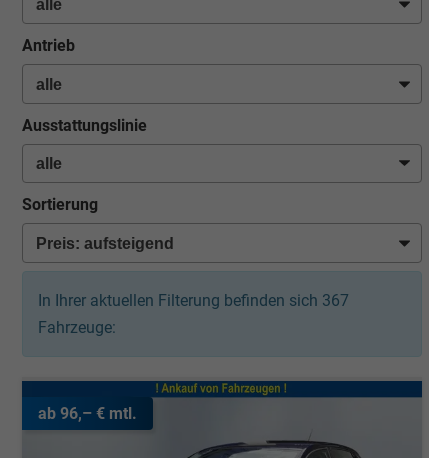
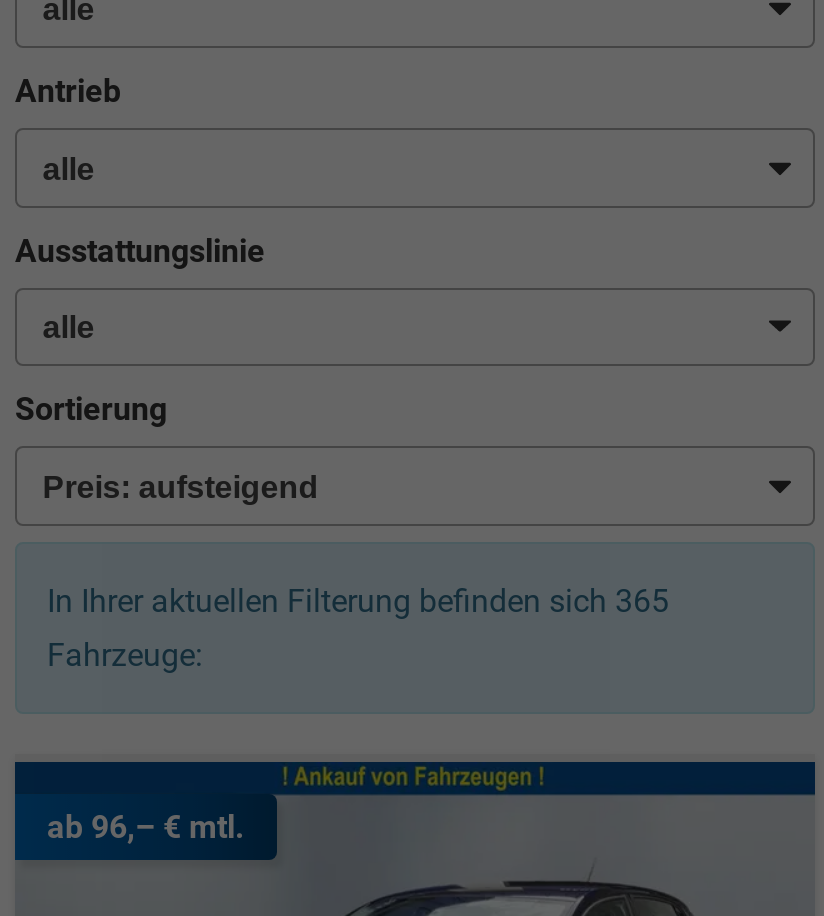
[38,291,349,310] In Ihrer aktuellen Filterung befinden sich 367 -> [47,581,669,619] In Ihrer aktuellen Filterung befinden sich 365

